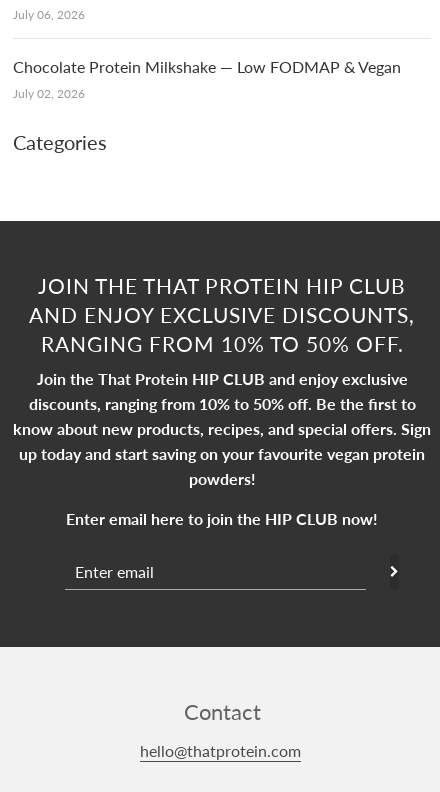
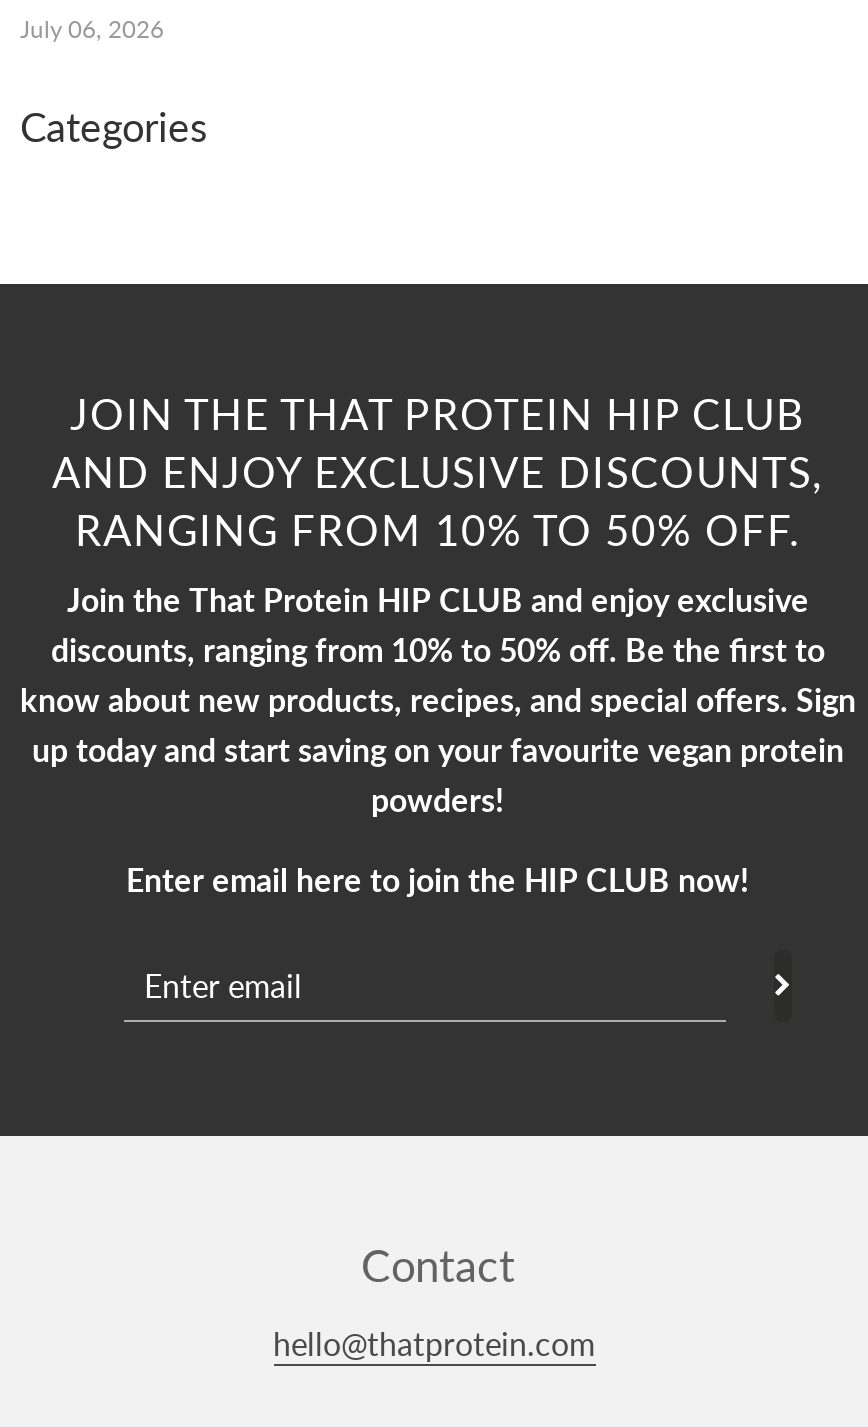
[13,57,401,101] Chocolate Protein Milkshake — Low FODMAP & Vegan | July 02, 2026 -> none

